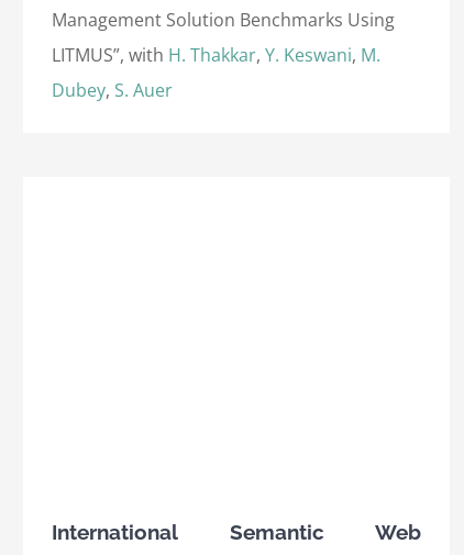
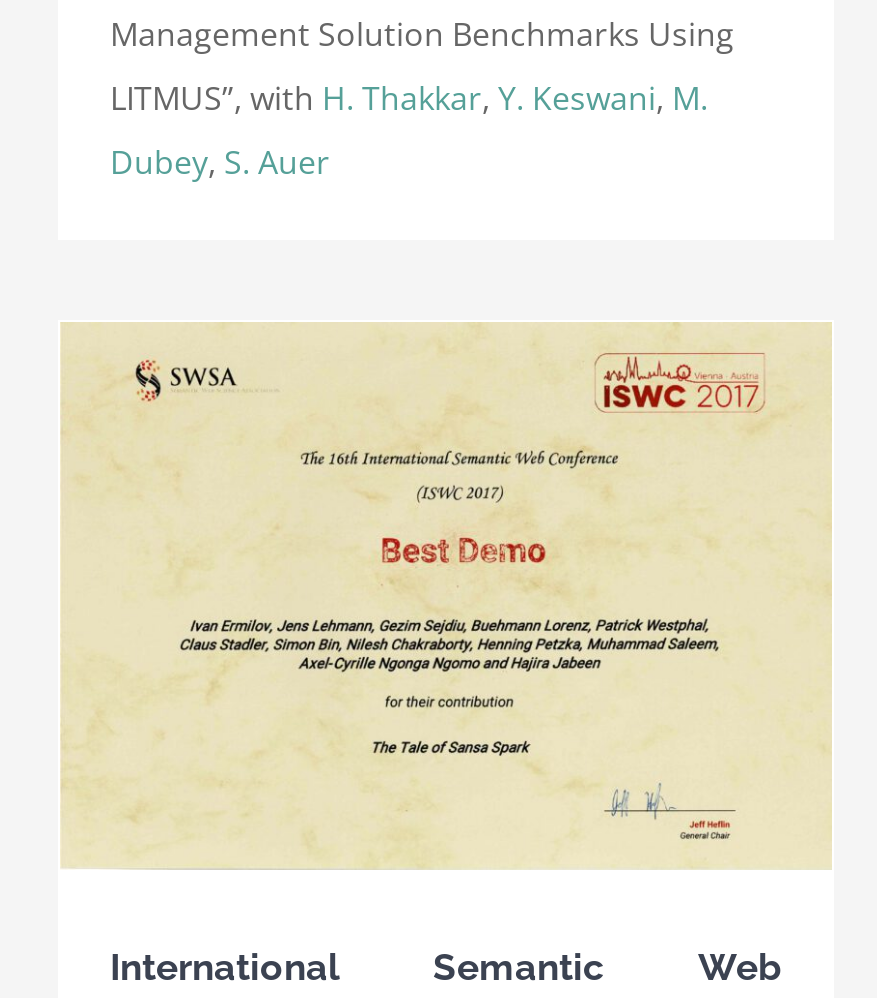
none -> [58,320,834,870] [image]

